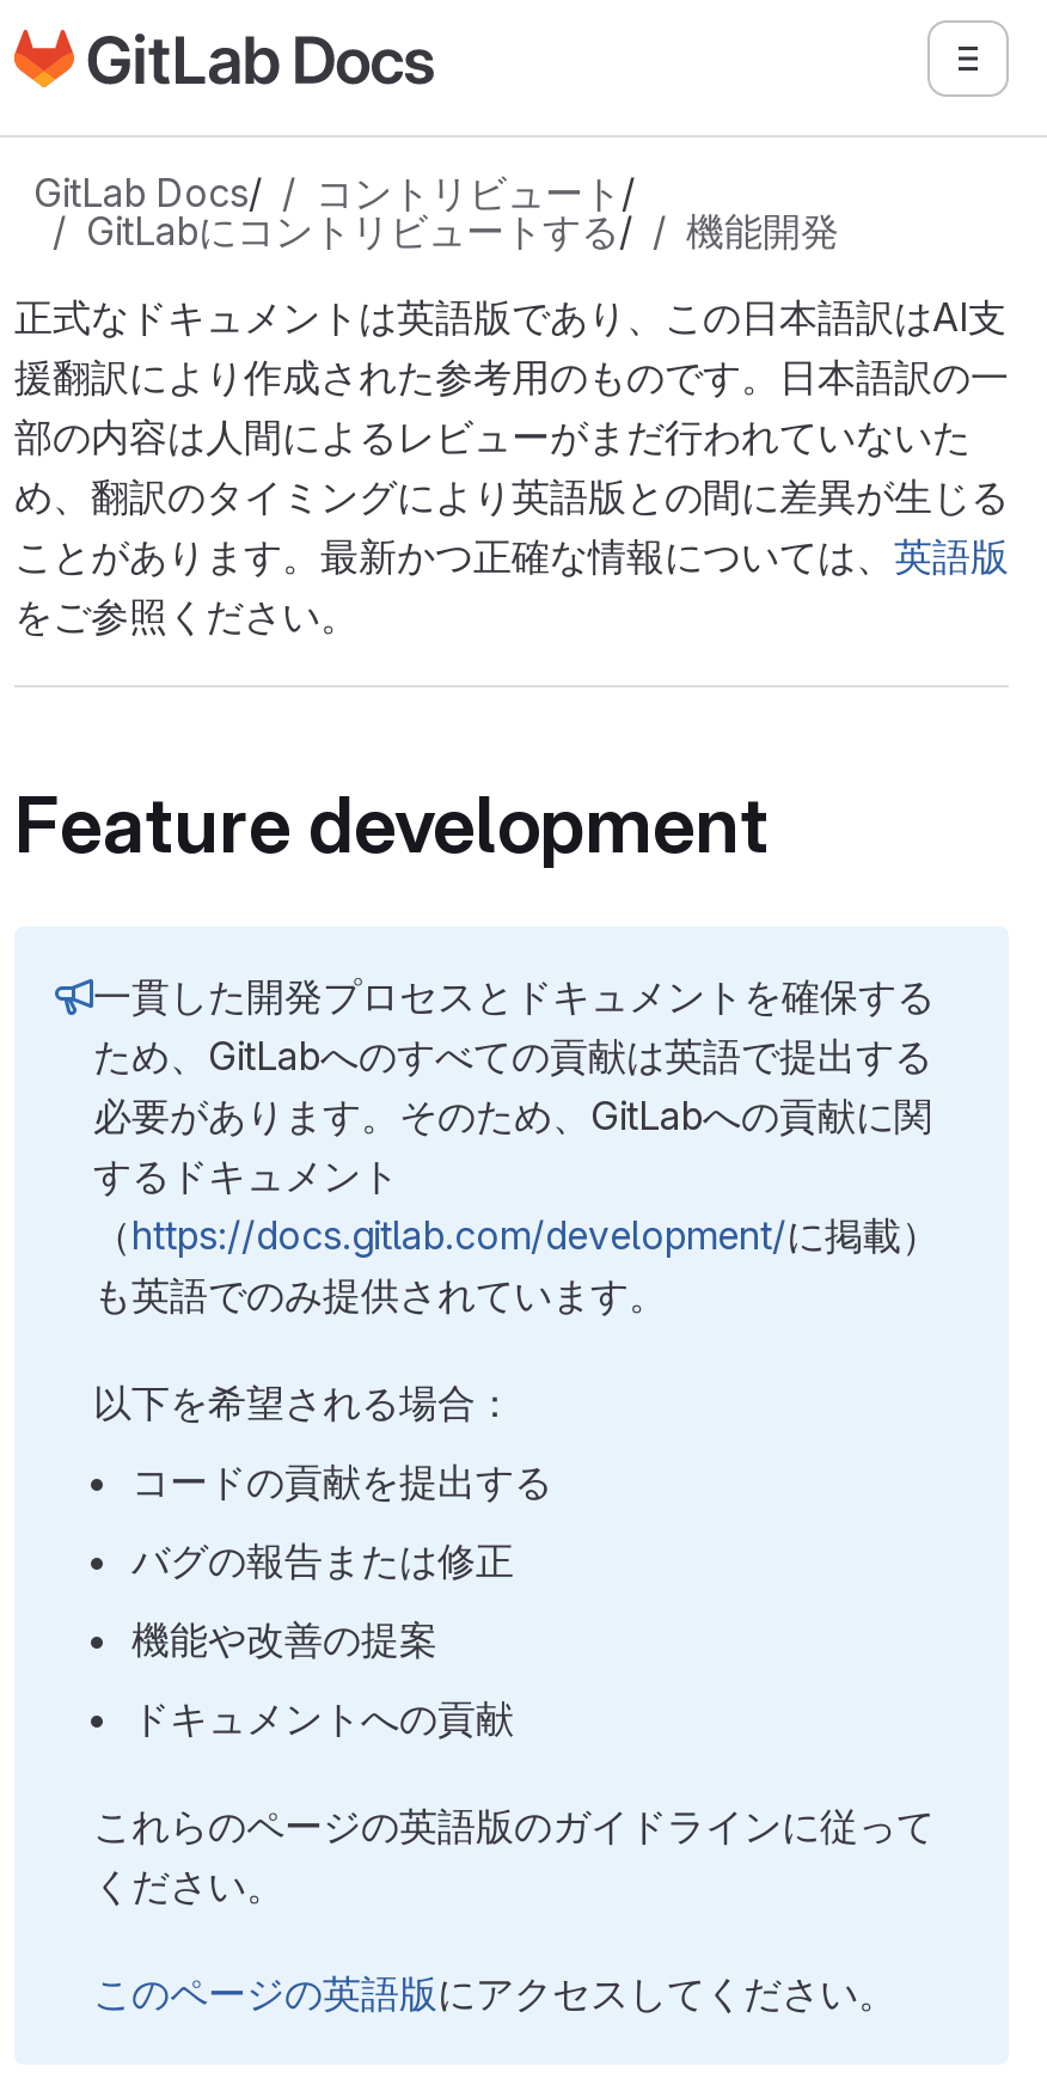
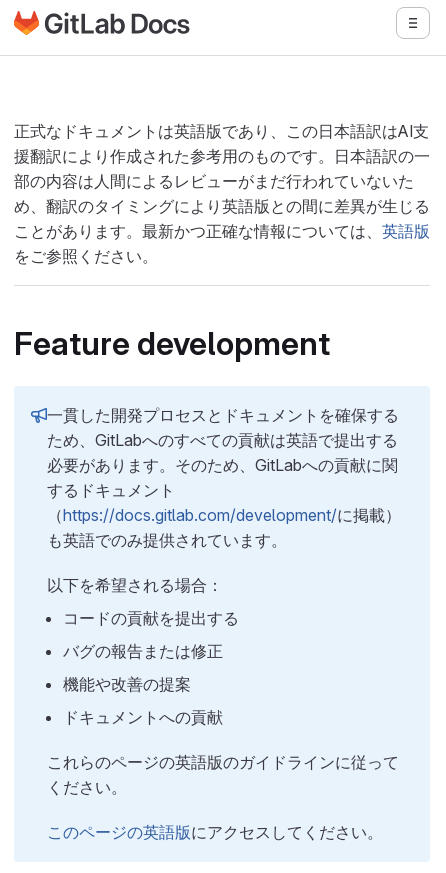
[33,169,839,255] GitLab Docs/ | コントリビュート/ | GitLabにコントリビュートする/ | 機能開発 -> none

